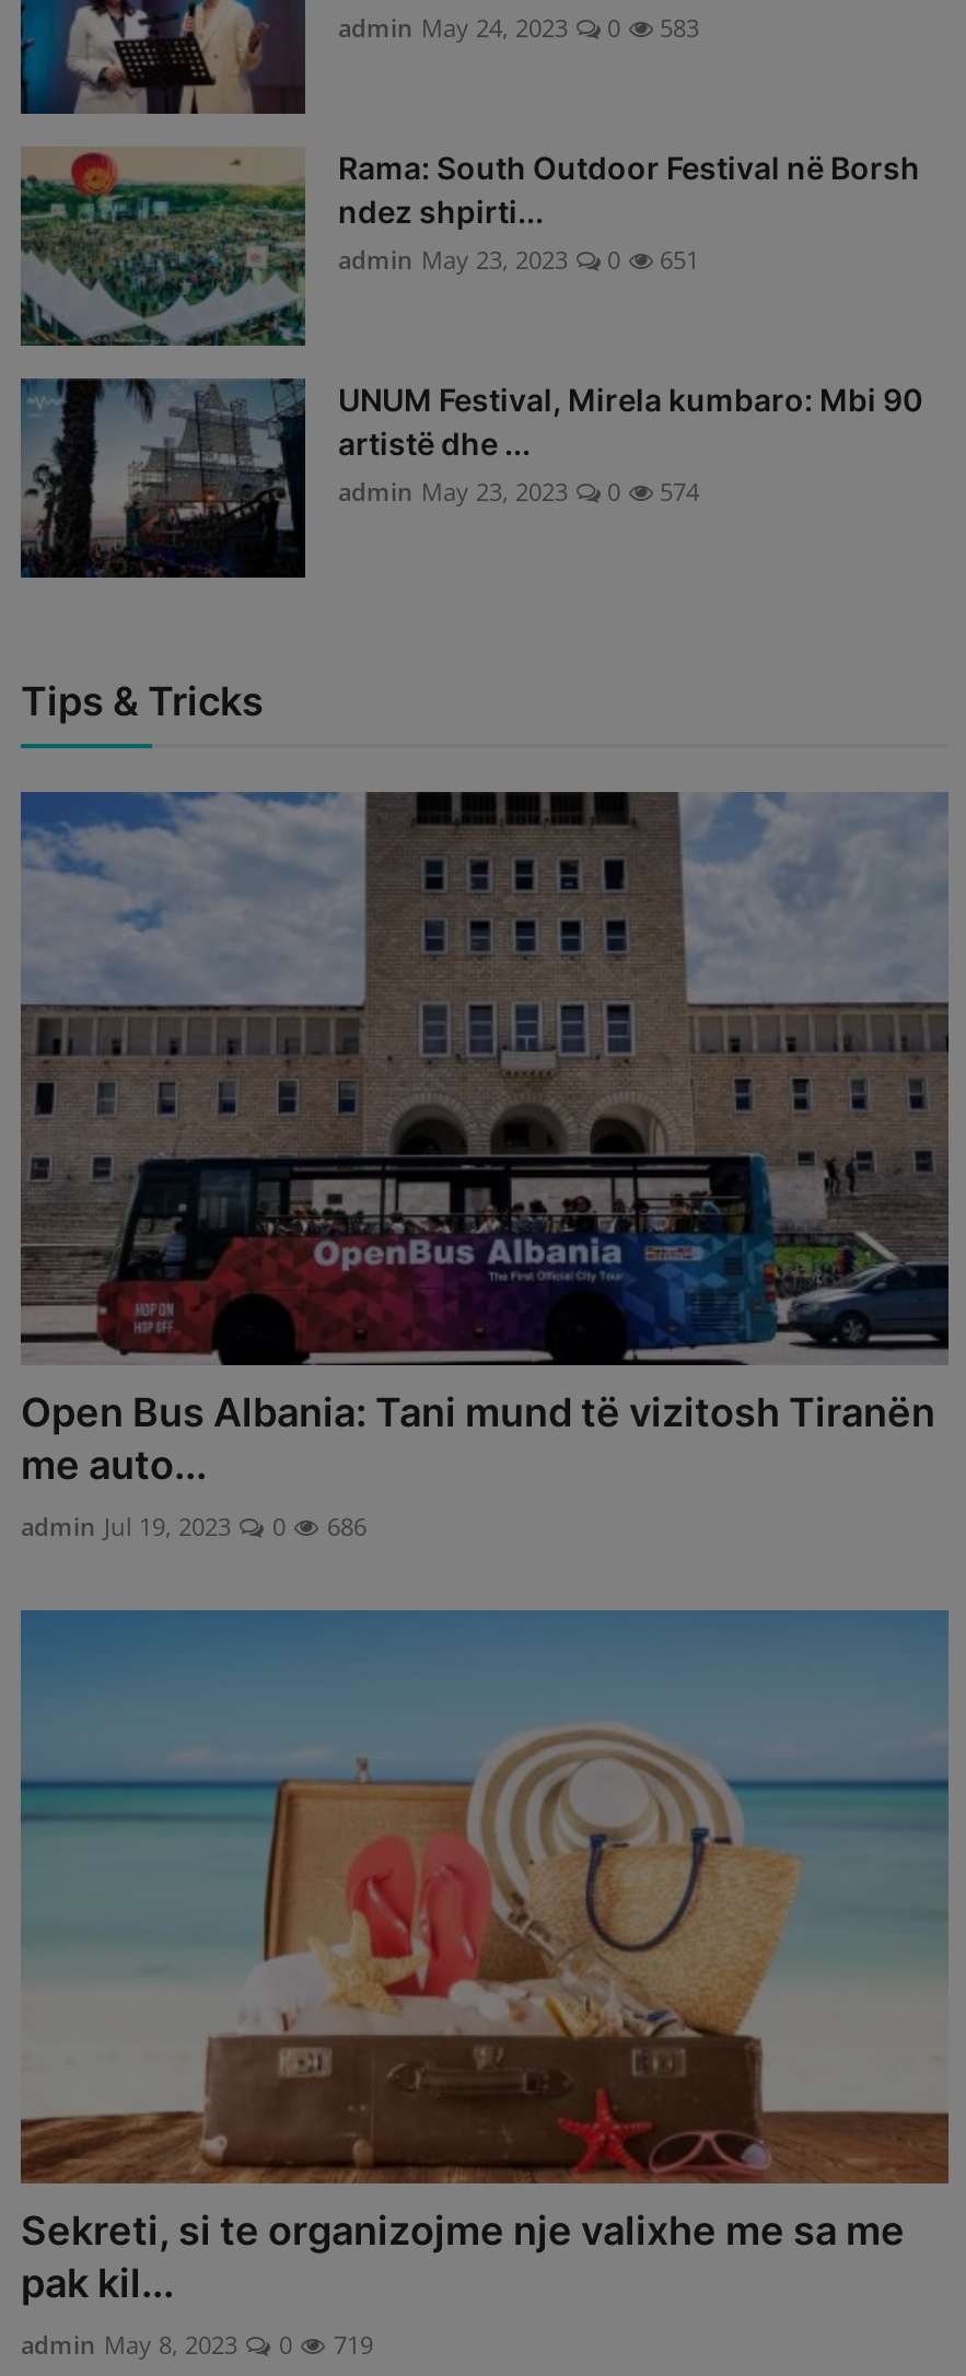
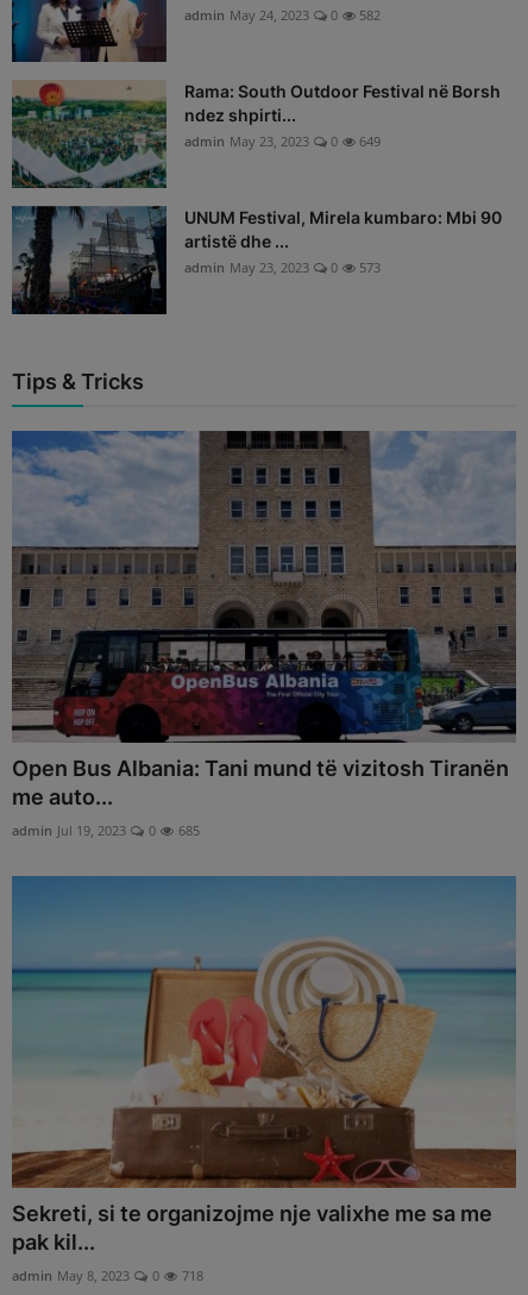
[338,10,699,43] admin May 24, 2023 0 583 -> [184,5,381,23] admin May 24, 2023 0 582
[338,242,699,275] admin May 23, 2023 0 651 -> [184,132,381,149] admin May 23, 2023 0 649
[338,474,699,506] admin May 23, 2023 0 574 -> [184,258,381,276] admin May 23, 2023 0 573
[21,1510,366,1542] admin Jul 19, 2023 0 686 -> [12,821,200,839] admin Jul 19, 2023 0 685
[21,2329,373,2362] admin May 8, 2023 0 719 -> [12,1267,203,1285] admin May 8, 2023 0 718

